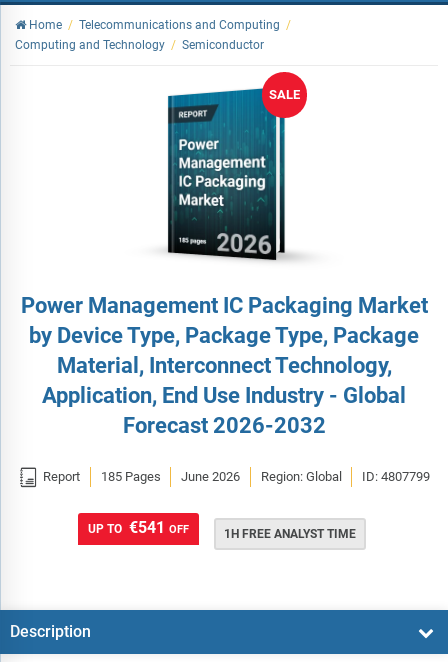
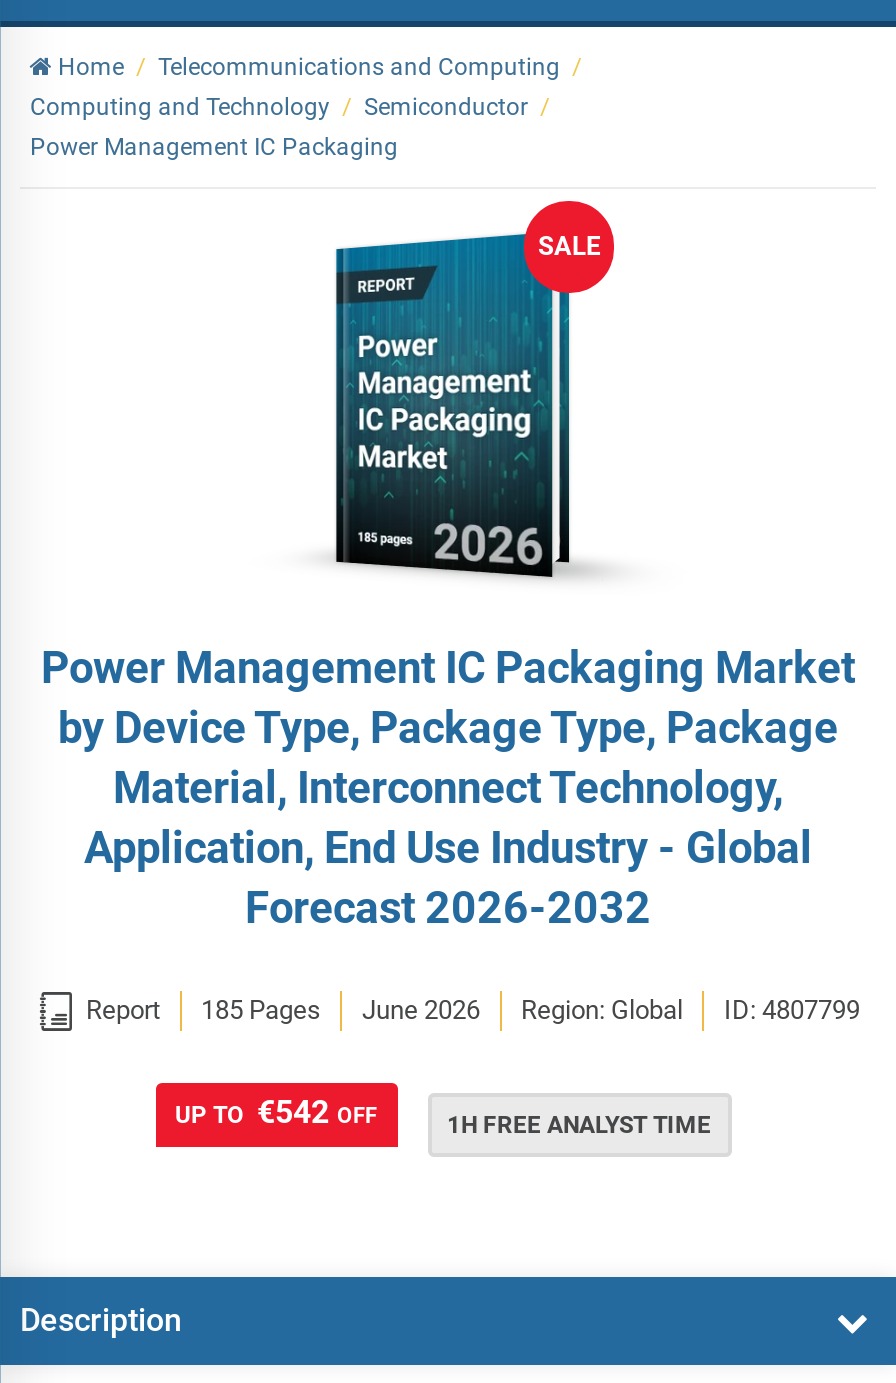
[15,38,264,52] Computing and Technology / Semiconductor -> [30,93,550,161] Computing and Technology / Semiconductor / | Power Management IC Packaging
[87,518,188,537] UP TO €541 OFF -> [175,1092,377,1130] UP TO €542 OFF

